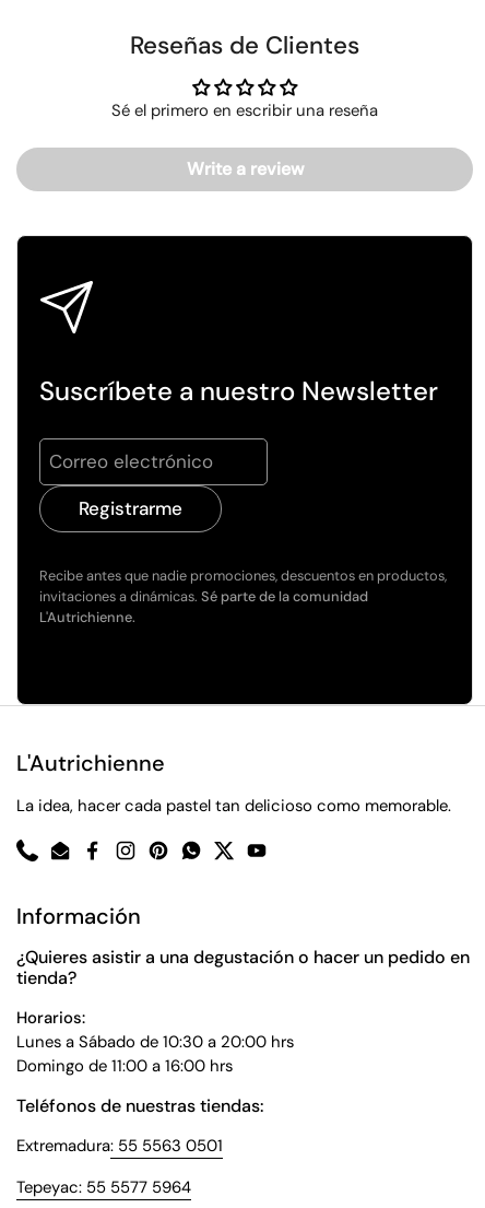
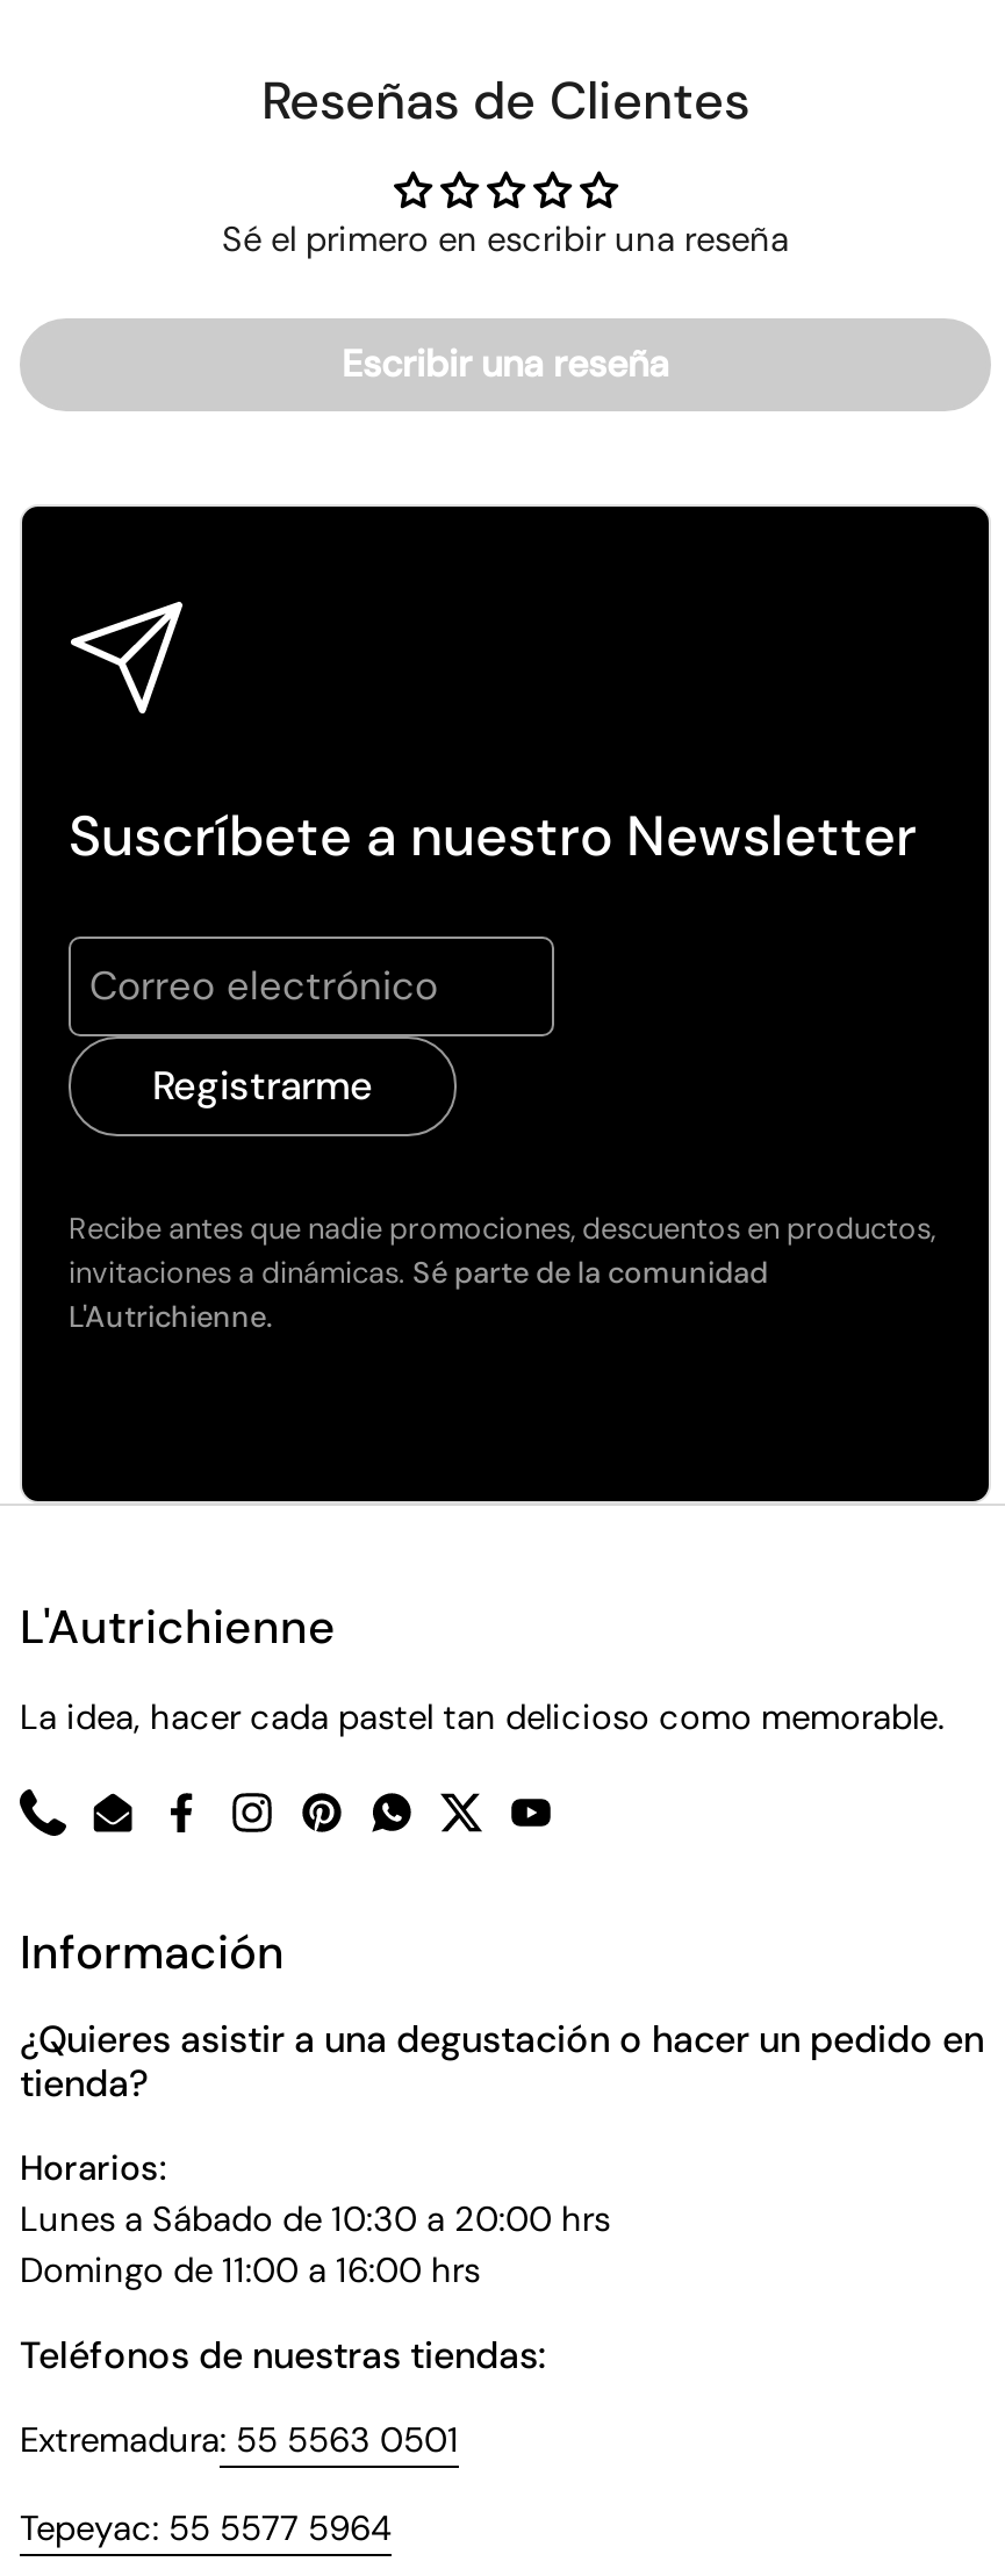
[186,157,303,180] Write a review -> [342,339,669,388] Escribir una reseña

